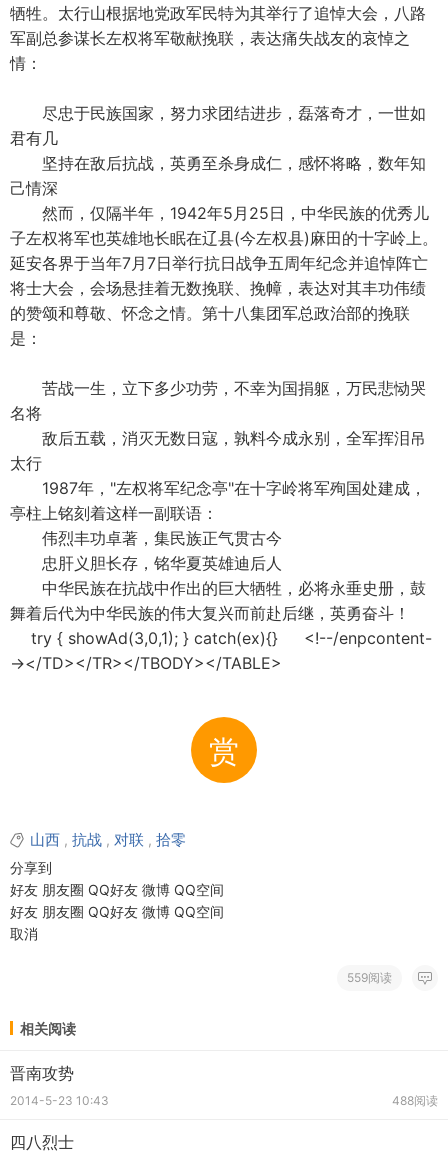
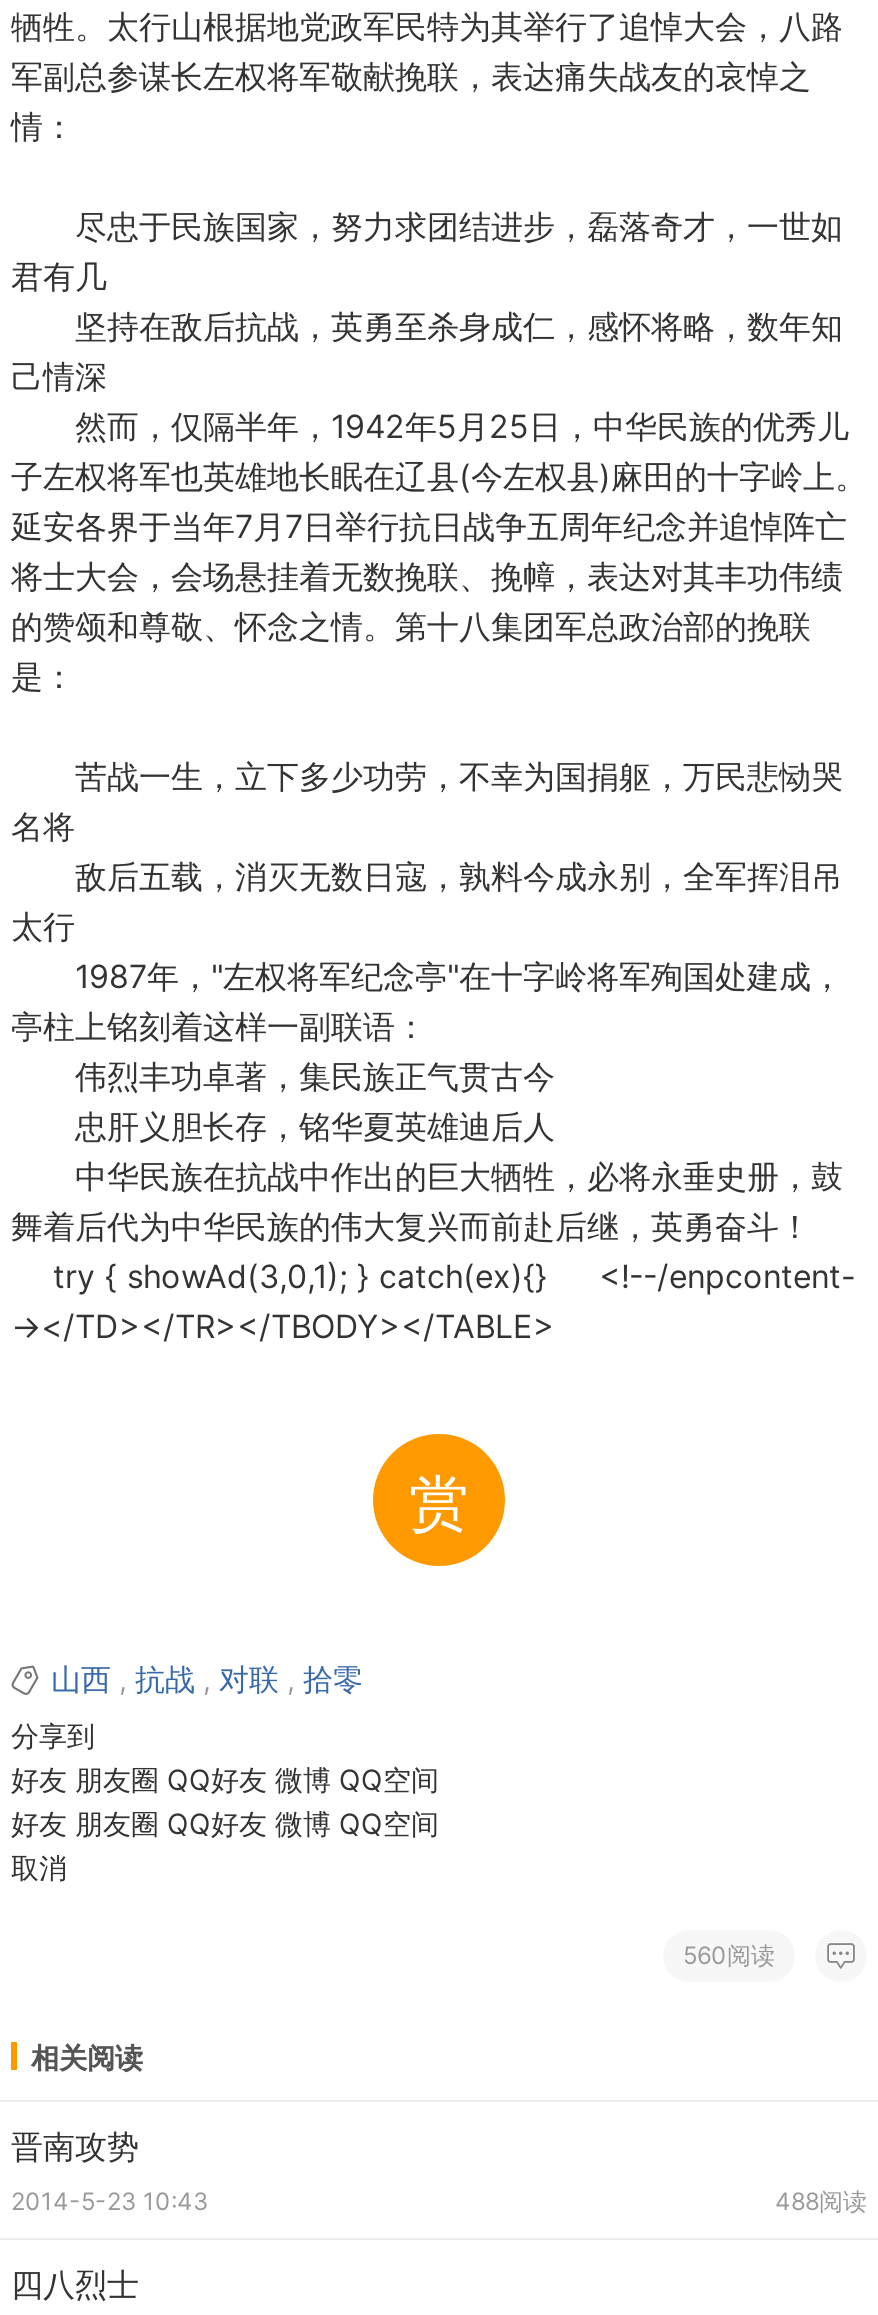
[347,970,392,985] 559阅读 -> [683,1940,775,1970] 560阅读

